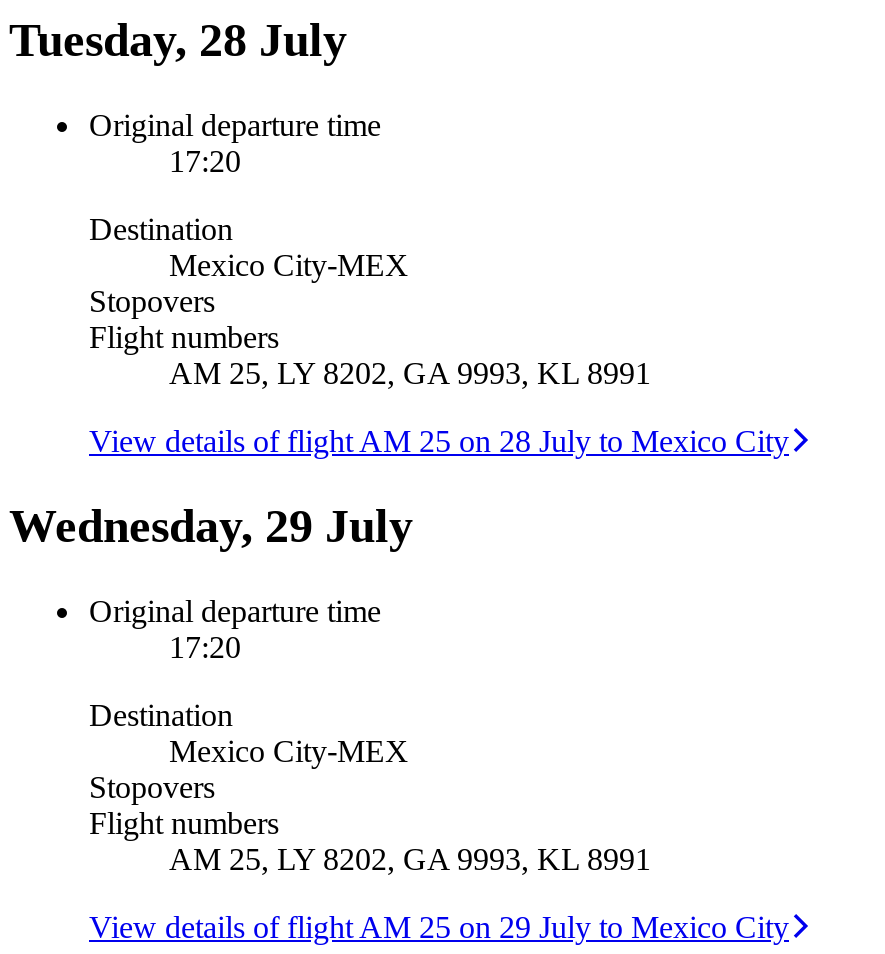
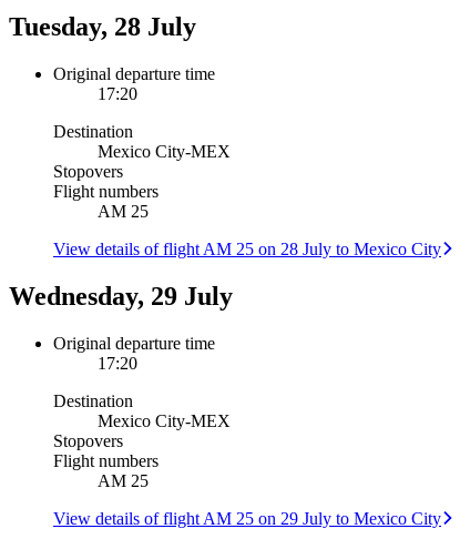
[169,355,651,389] AM 25, LY 8202, GA 9993, KL 8991 -> [98,202,149,221] AM 25
[169,841,651,875] AM 25, LY 8202, GA 9993, KL 8991 -> [98,471,149,490] AM 25

